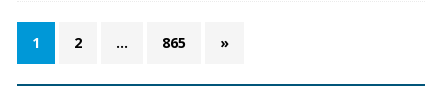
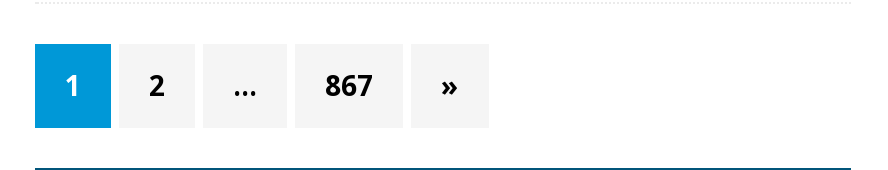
[162,33,186,52] 865 -> [325,65,373,103] 867

